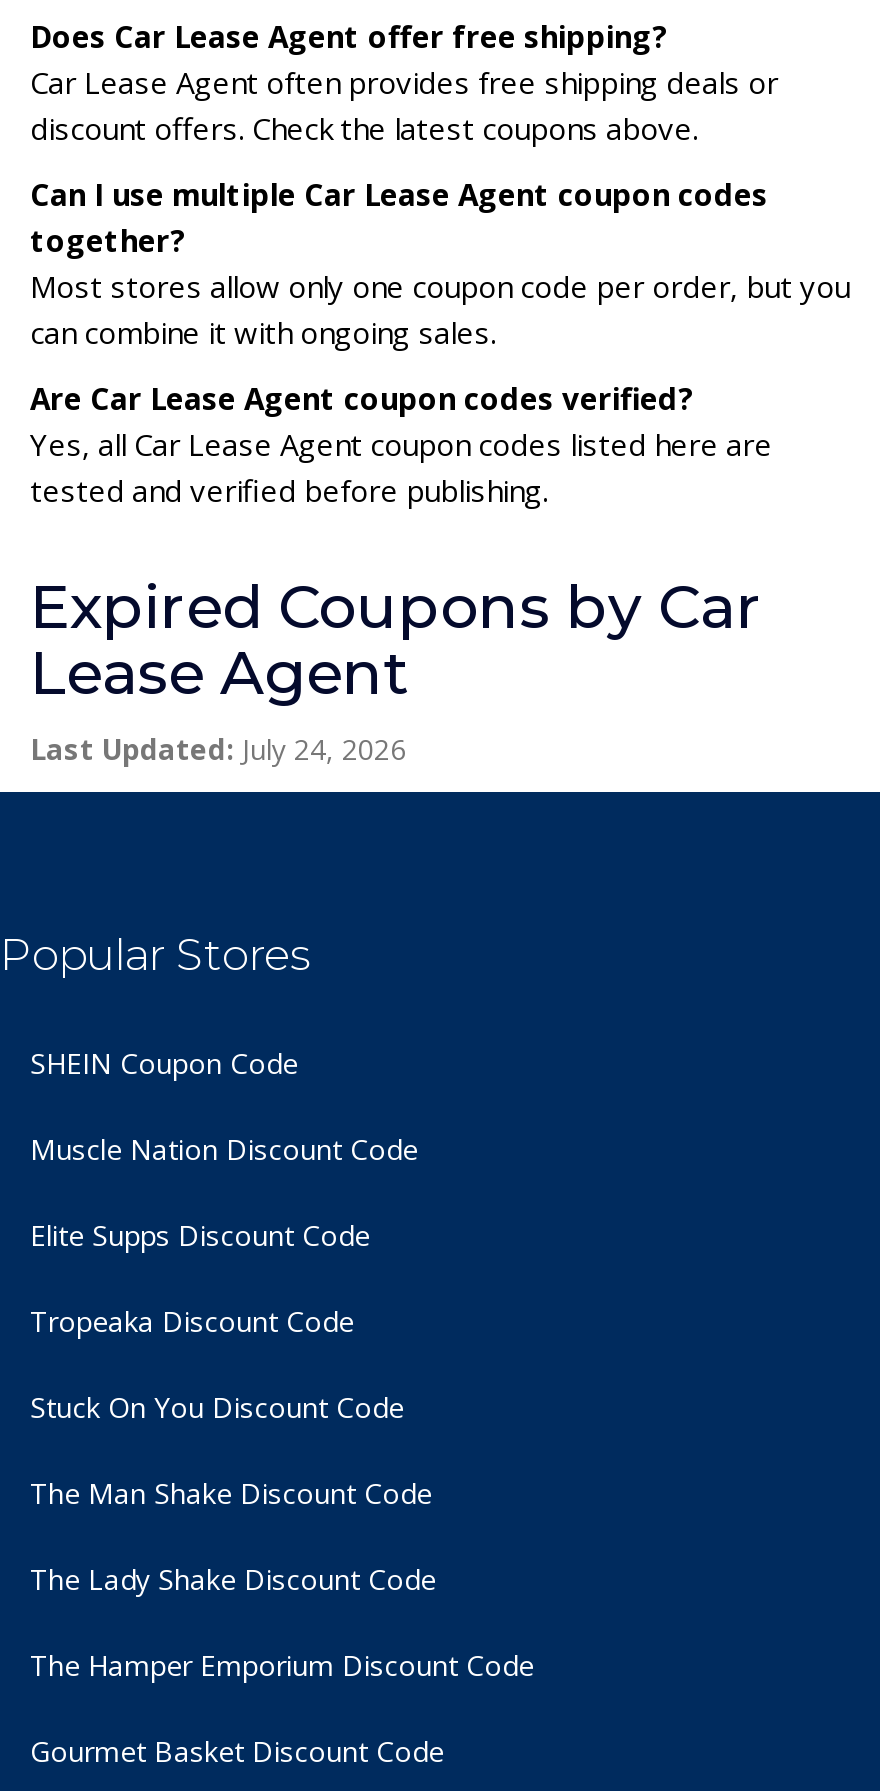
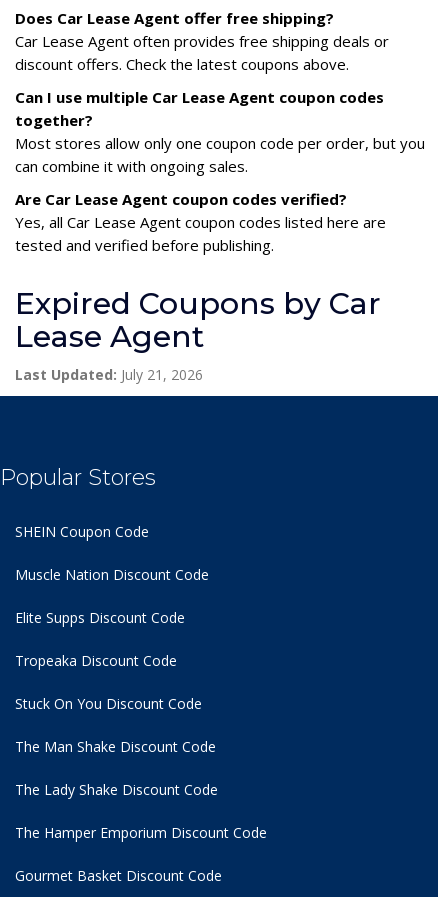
[30,730,406,768] Last Updated: July 24, 2026 -> [15,365,203,384] Last Updated: July 21, 2026

